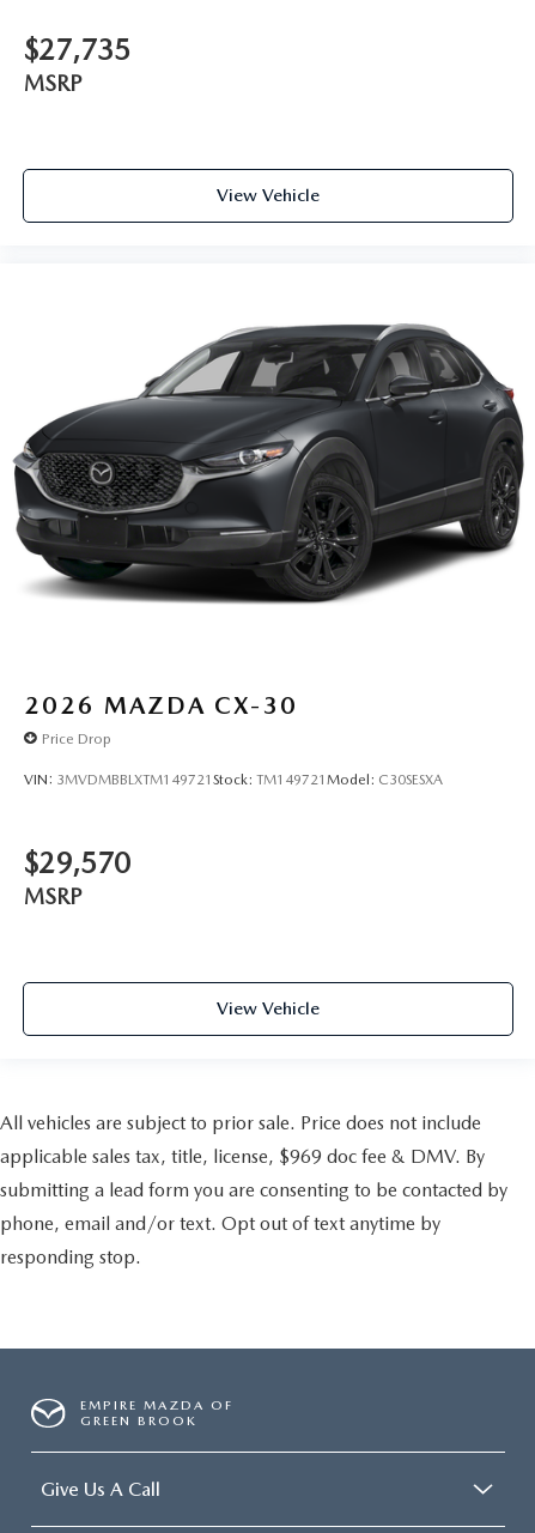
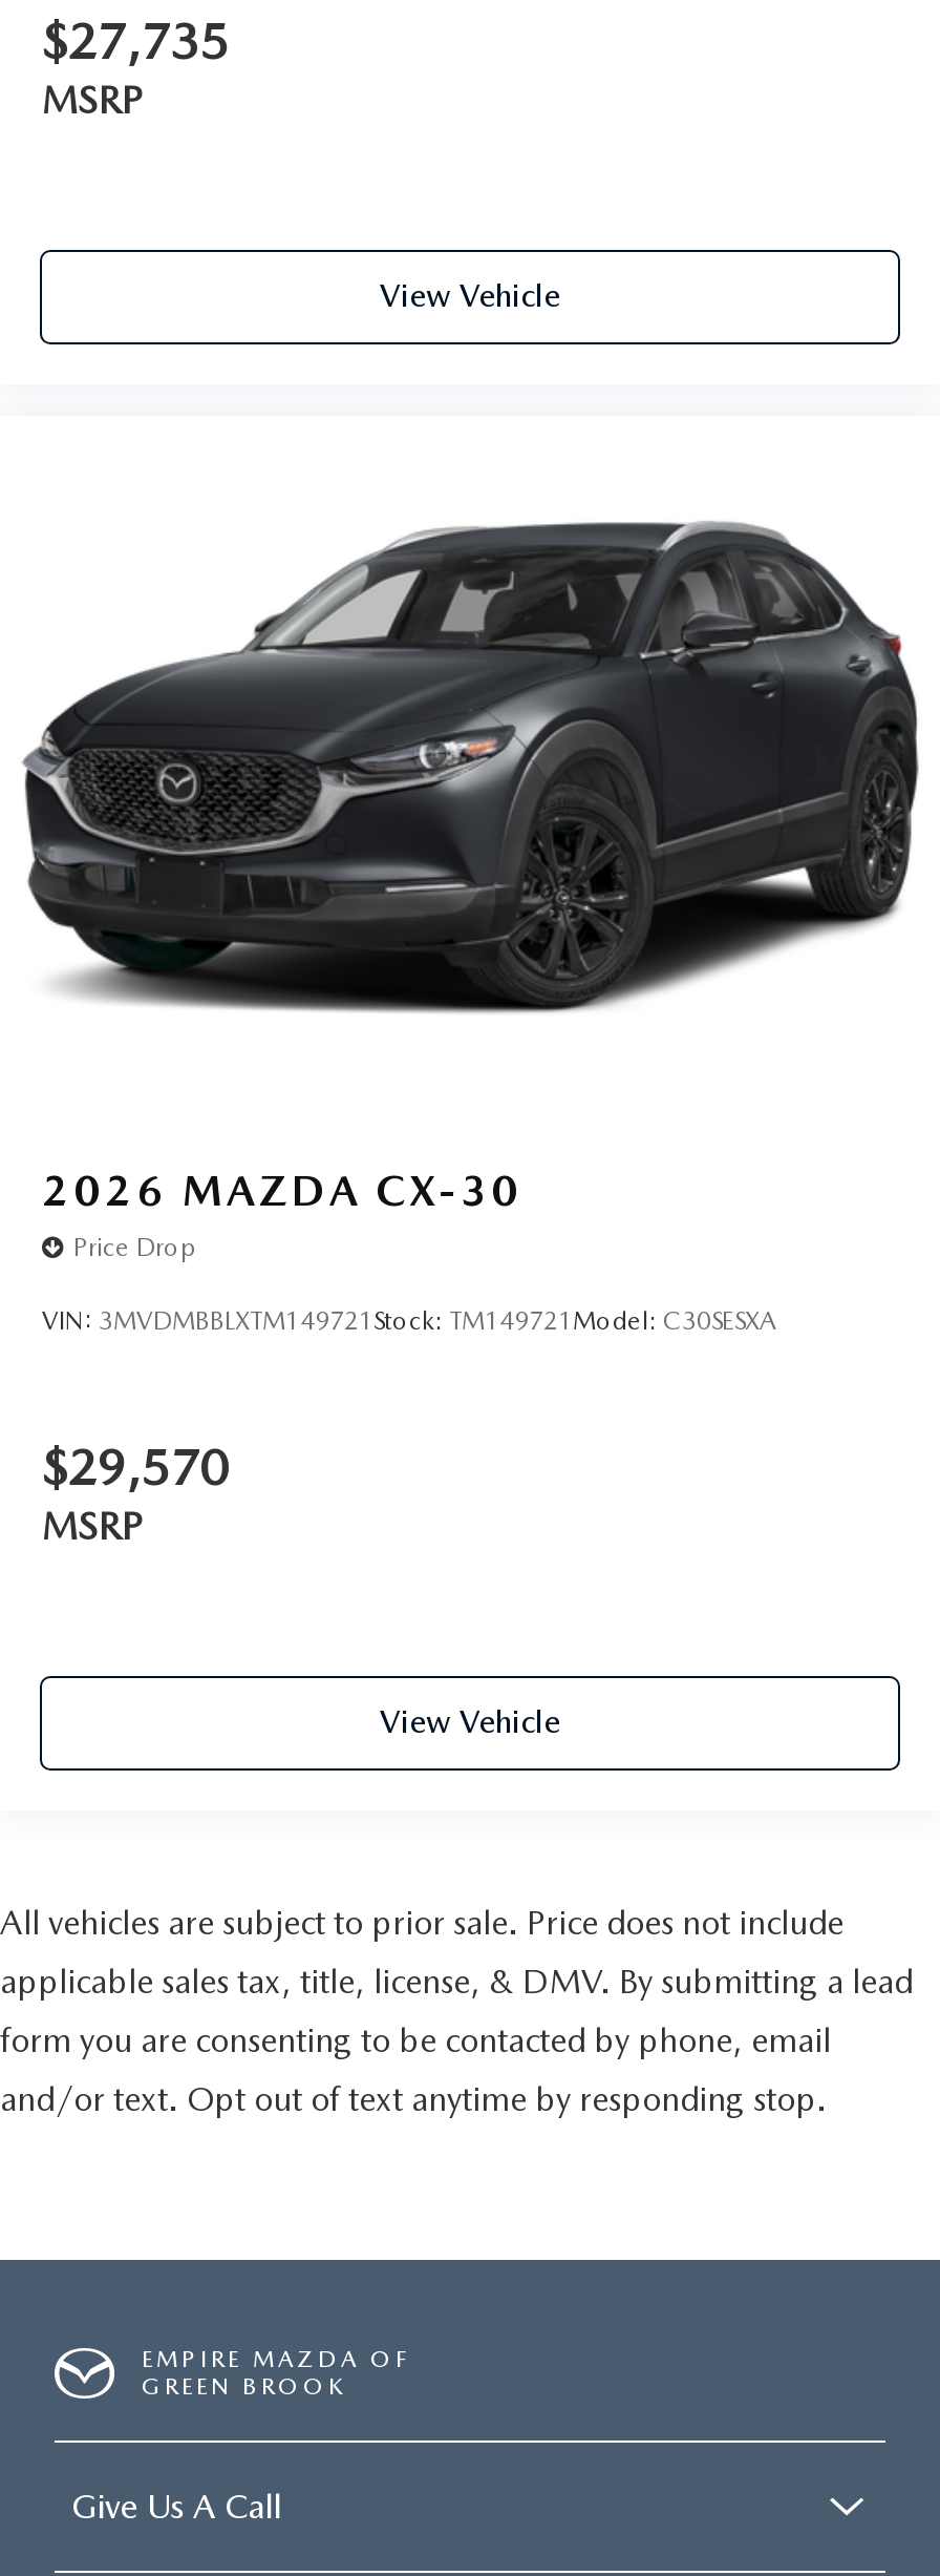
[0,1145,507,1268] applicable sales tax, title, license, $969 doc fee & DMV. By | submitting a lead form you are consenting to be contacted by | phone, email and/or text. Opt out of text anytime by | responding stop. -> [0,1962,913,2119] applicable sales tax, title, license, & DMV. By submitting a lead | form you are consenting to be contacted by phone, email | and/or text. Opt out of text anytime by responding stop.

